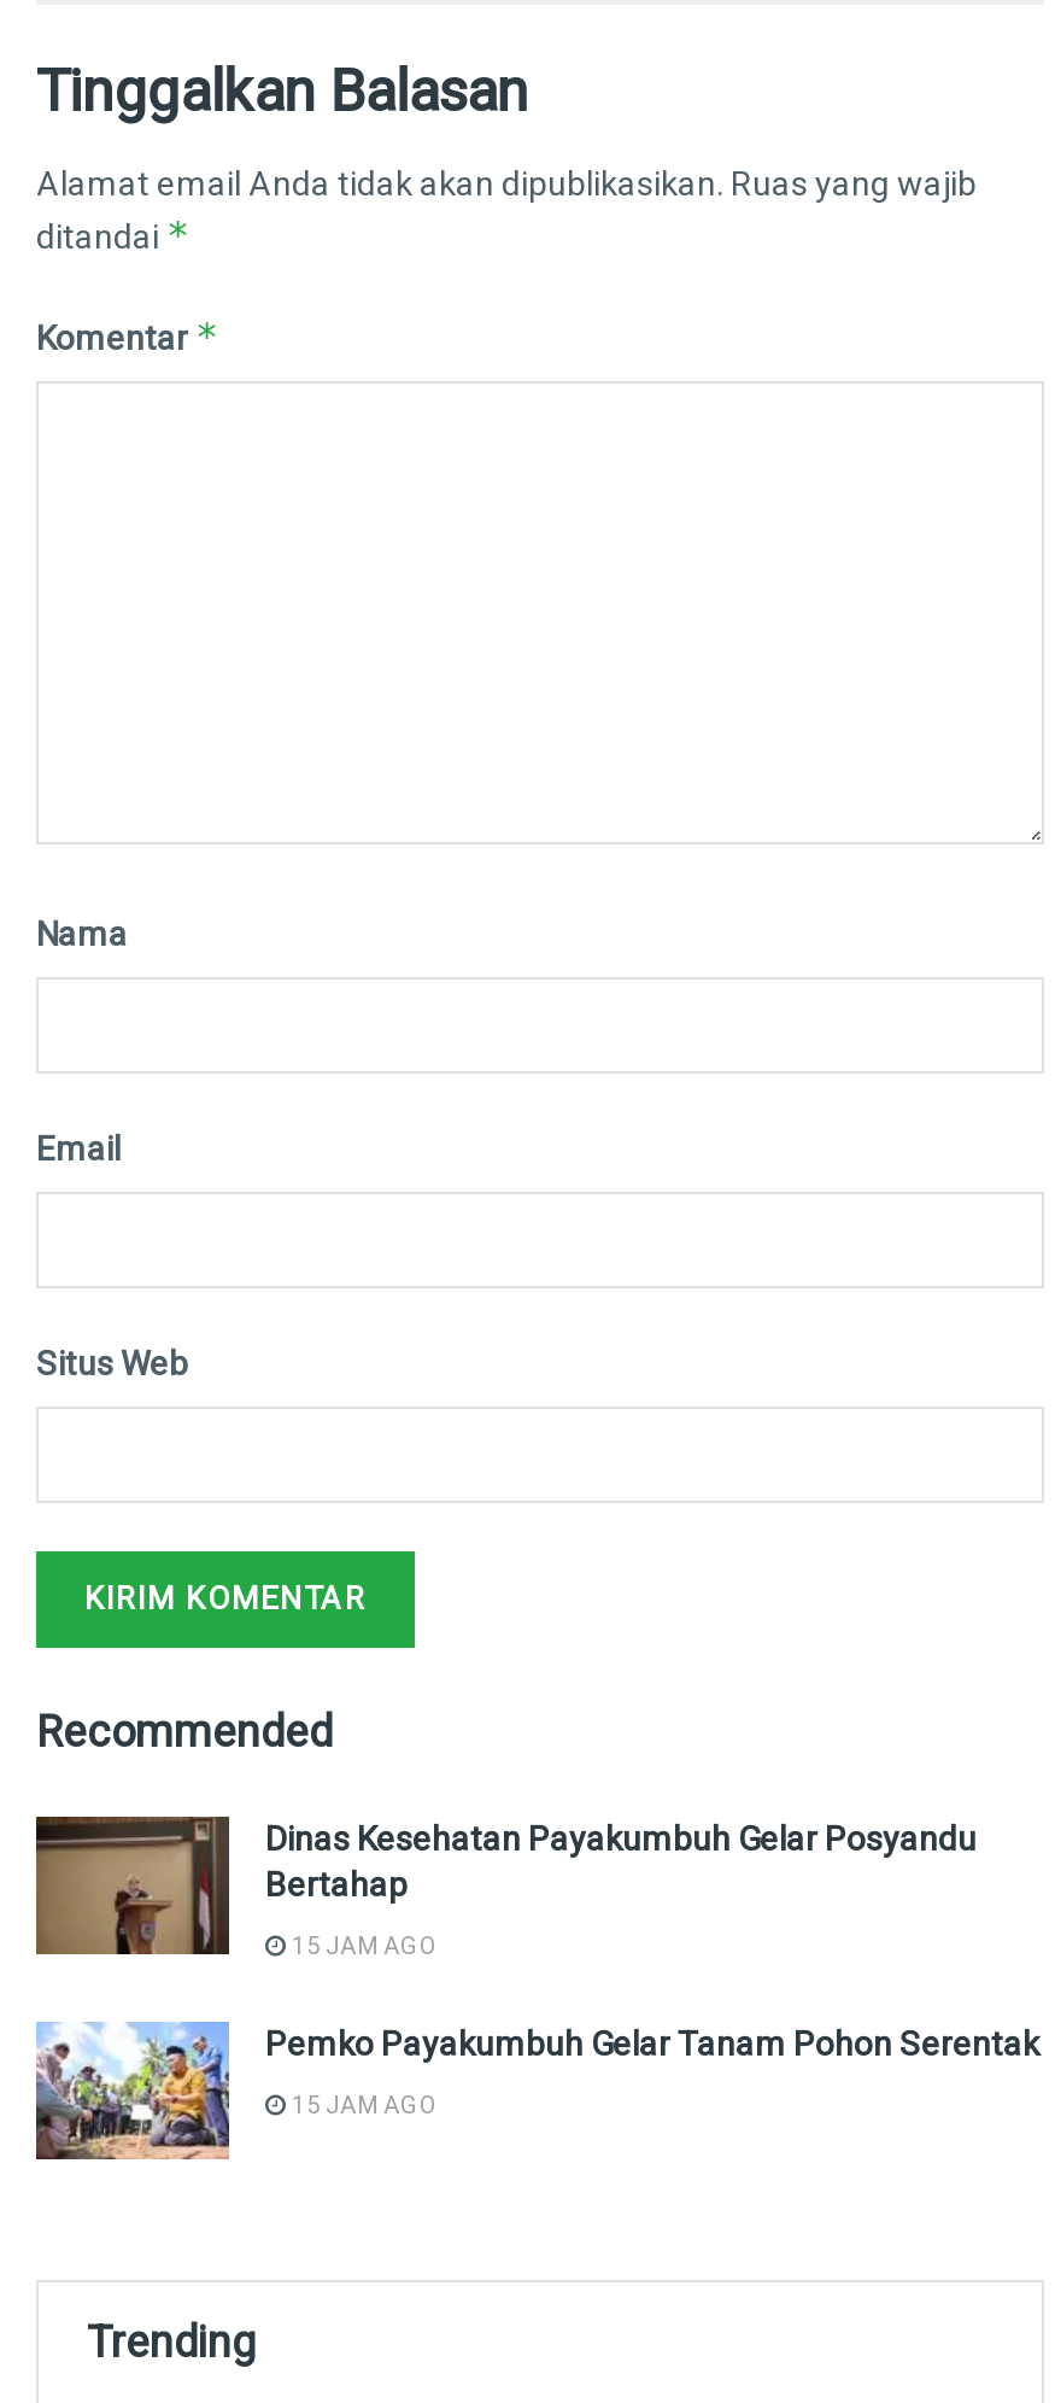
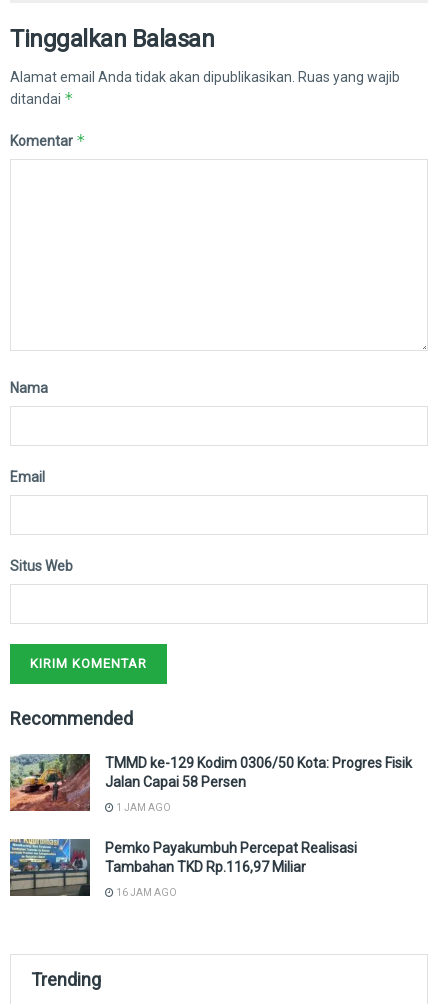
[34,1814,977,1957] [image] | Dinas Kesehatan Payakumbuh Gelar Posyandu | Bertahap -> [9,753,412,812] [image] | TMMD ke-129 Kodim 0306/50 Kota: Progres Fisik | Jalan Capai 58 Persen
[287,1931,439,1958] 15 JAM AGO -> [114,801,171,812] 1 JAM AGO
[36,2019,1039,2162] [image] | Pemko Payakumbuh Gelar Tanam Pohon Serentak -> [9,838,357,897] [image] | Pemko Payakumbuh Percepat Realisasi | Tambahan TKD Rp.116,97 Miliar
[287,2091,439,2117] 15 JAM AGO -> [114,886,177,897] 16 JAM AGO

